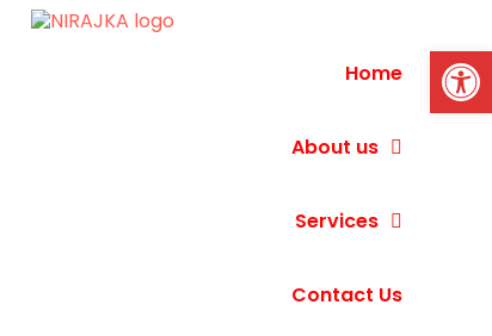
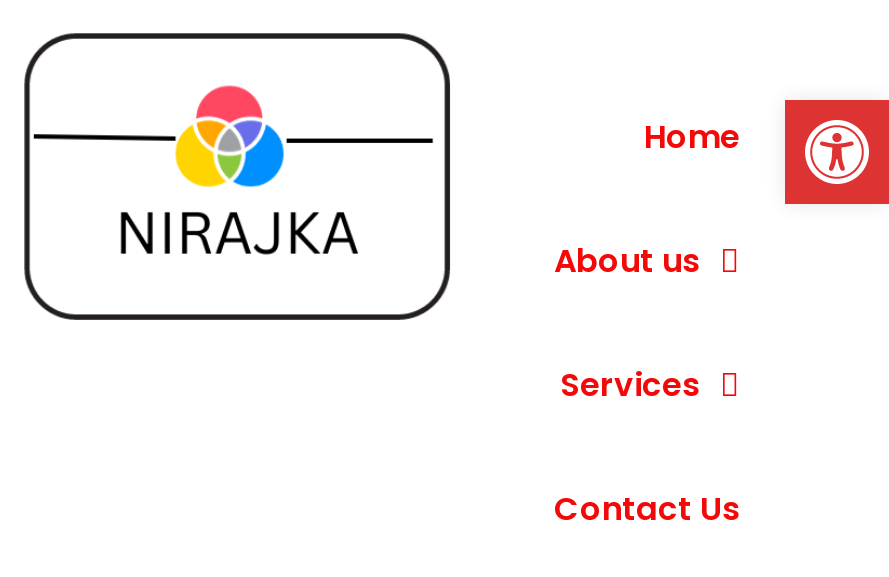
none -> [21,30,453,322] [image]

